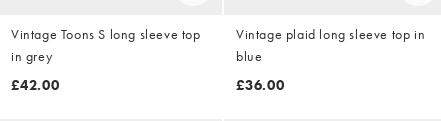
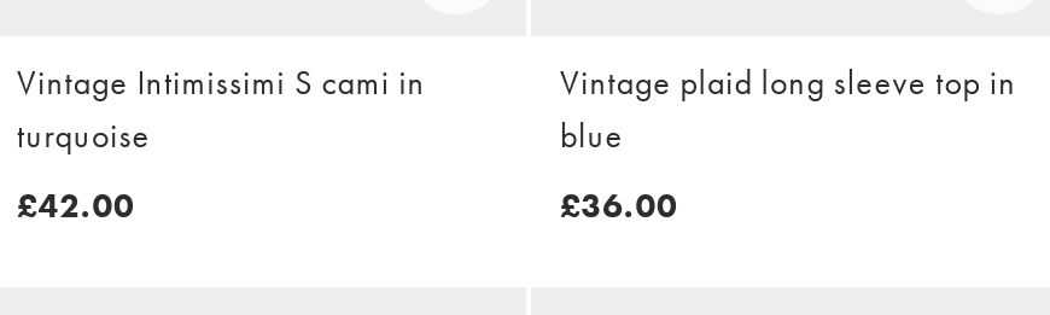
[11,25,201,65] Vintage Toons S long sleeve top | in grey -> [17,59,426,156] Vintage Intimissimi S cami in | turquoise

